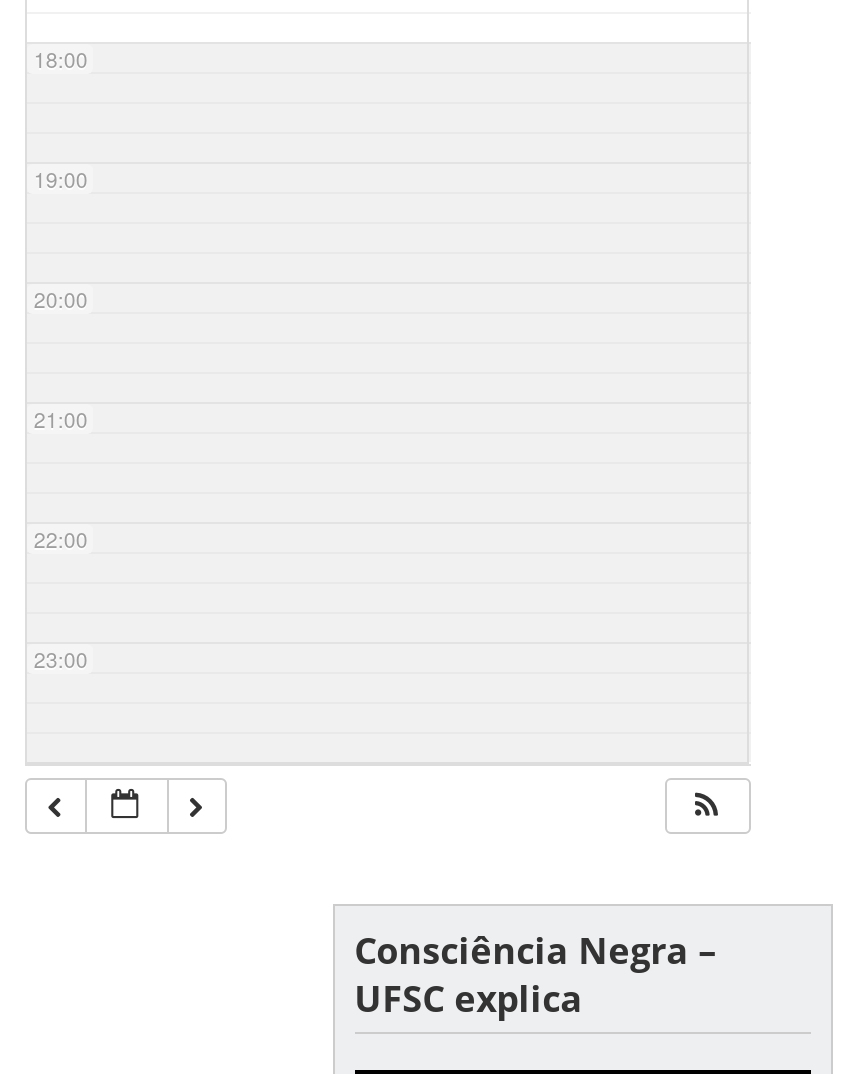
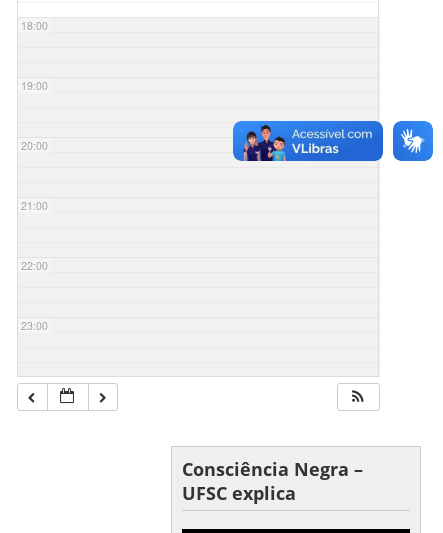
none -> [232,120,384,162] [image]
none -> [392,120,434,162] [image]

